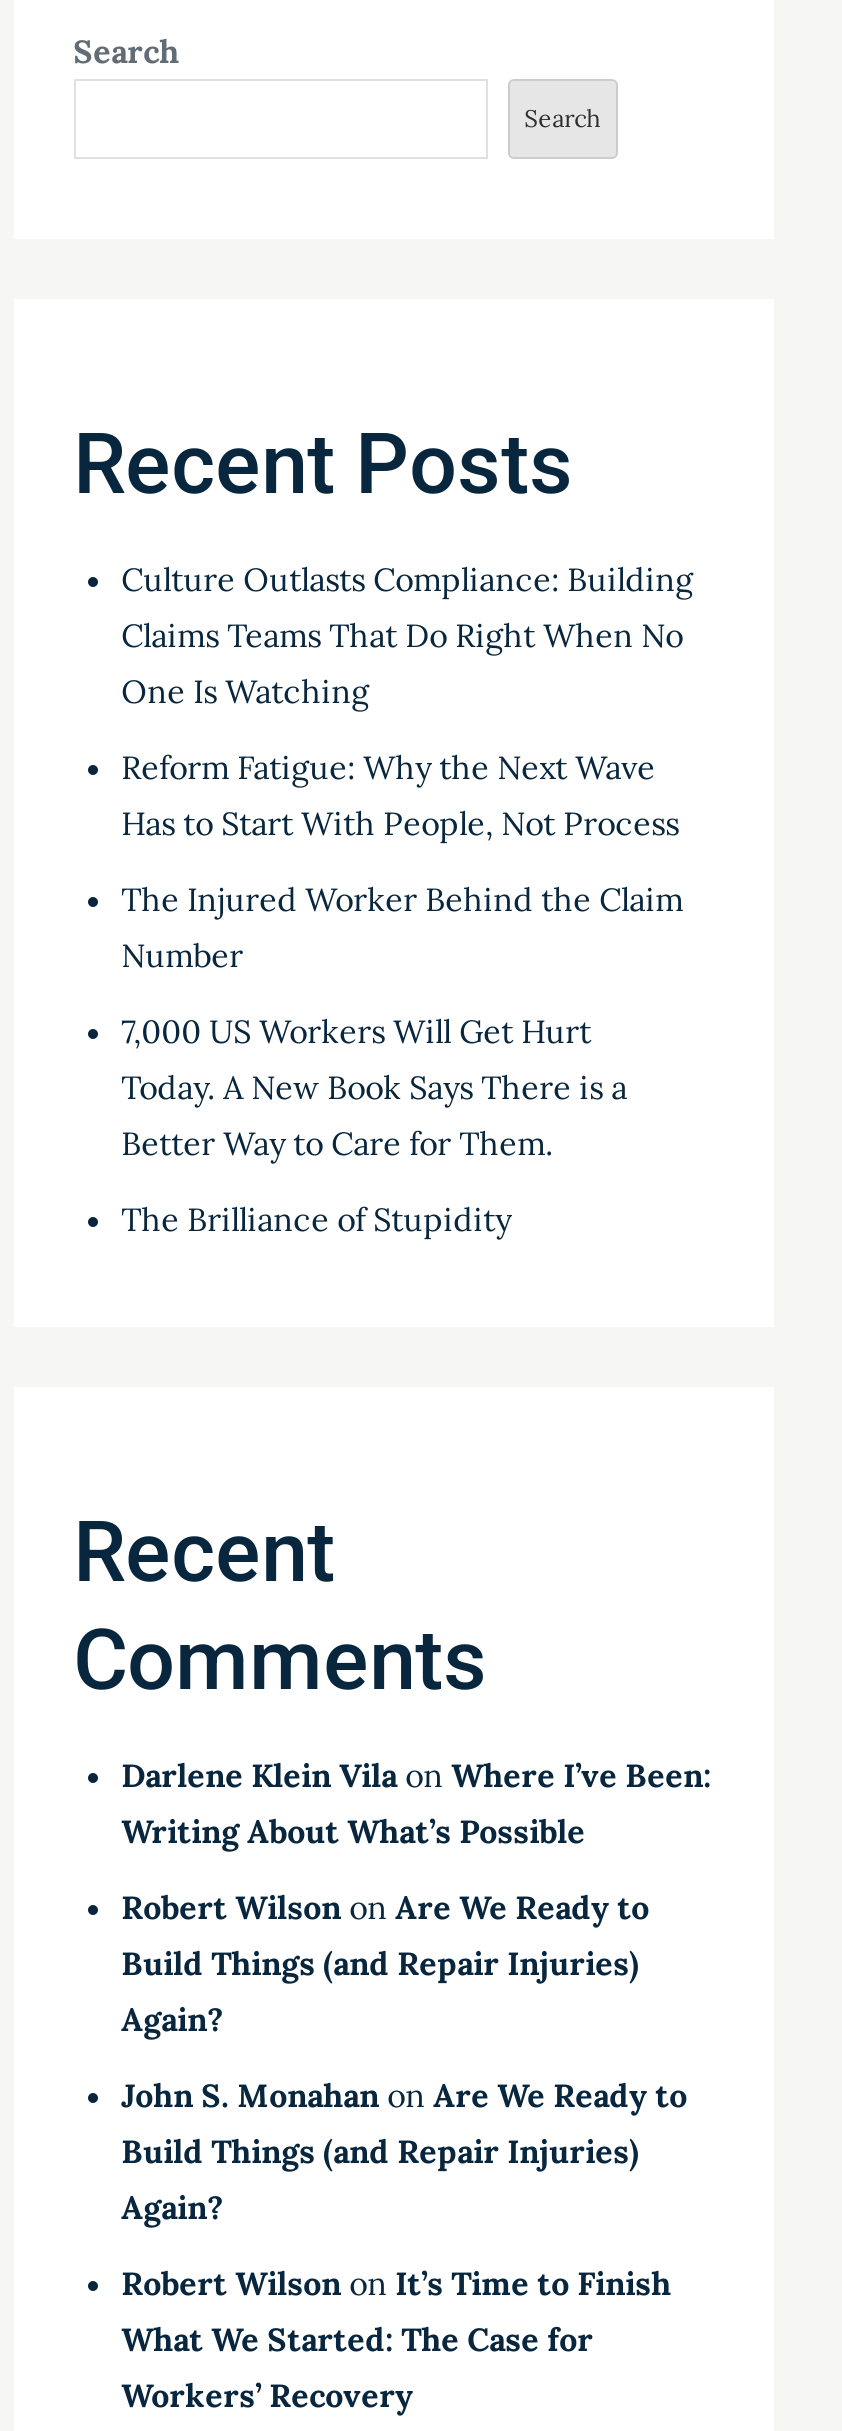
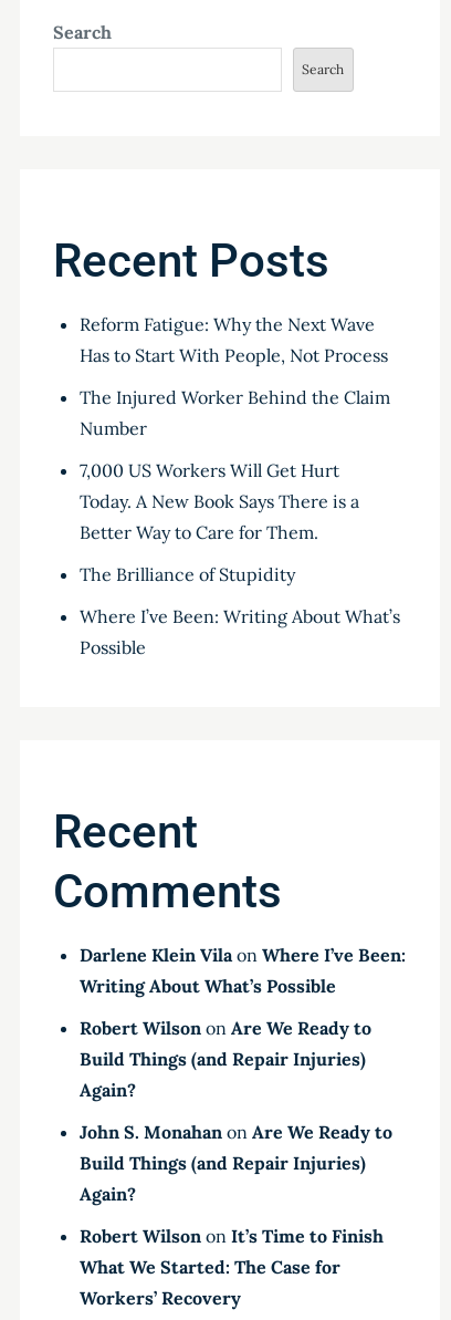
[121,559,693,711] Culture Outlasts Compliance: Building | Claims Teams That Do Right When No | One Is Watching -> none
moved [121,747,683,1239] -> [79,313,390,586]: Reform Fatigue: Why the Next Wave | Has to Start With People, Not Process | The Injured Worker Behind the Claim | Number | 7,000 US Workers Will Get Hurt | Today. A New Book Says There is a | Better Way to Care for Them. | The Brilliance of Stupidity
none -> [79,605,400,659] Where I’ve Been: Writing About What’s | Possible

